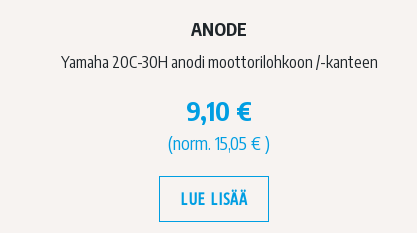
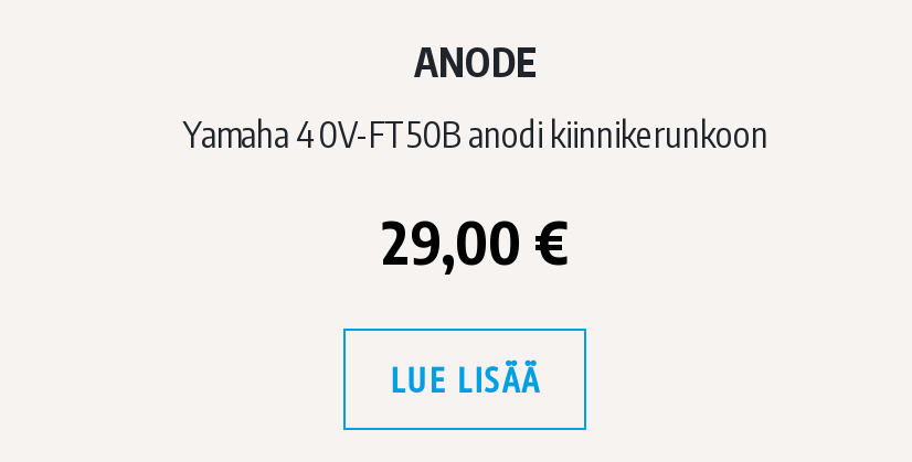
[60,52,377,72] Yamaha 20C-30H anodi moottorilohkoon /-kanteen -> [183,114,768,158] Yamaha 40V-FT50B anodi kiinnikerunkoon
[168,95,270,154] 9,10 € | (norm. 15,05 €) -> [382,208,570,279] 29,00 €

